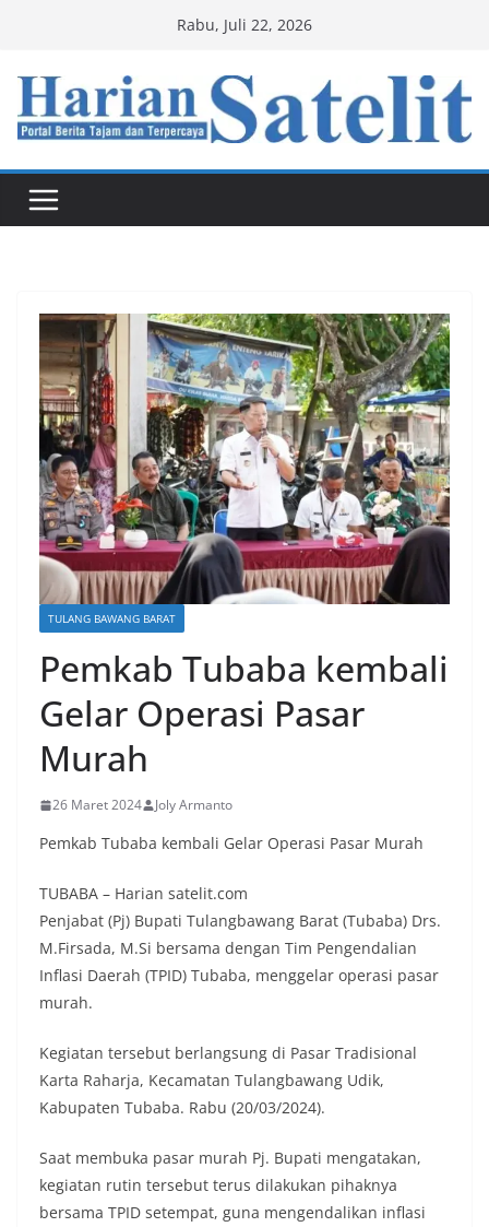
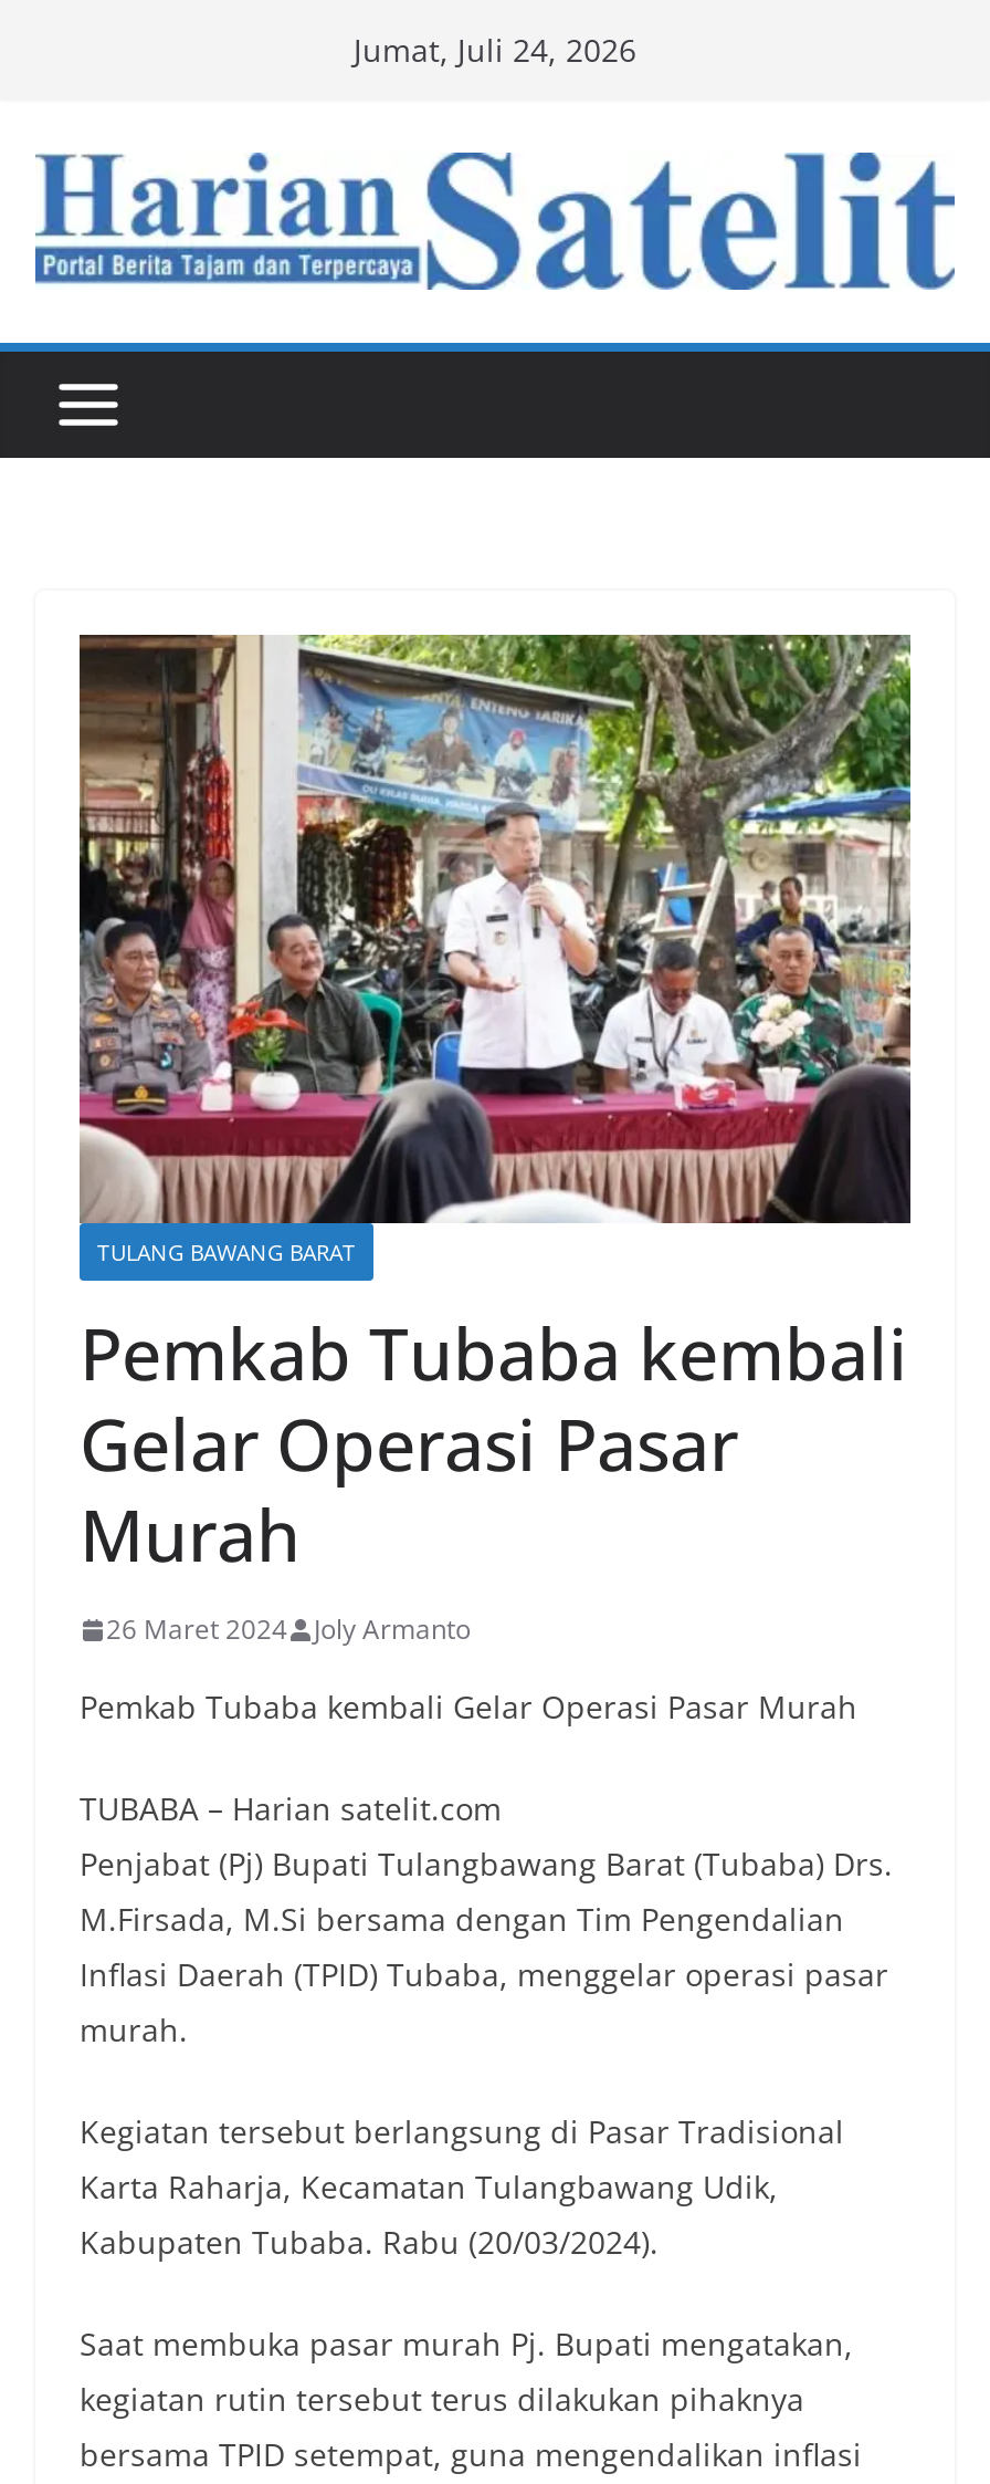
[177,14,312,35] Rabu, Juli 22, 2026 -> [354,29,636,71] Jumat, Juli 24, 2026

